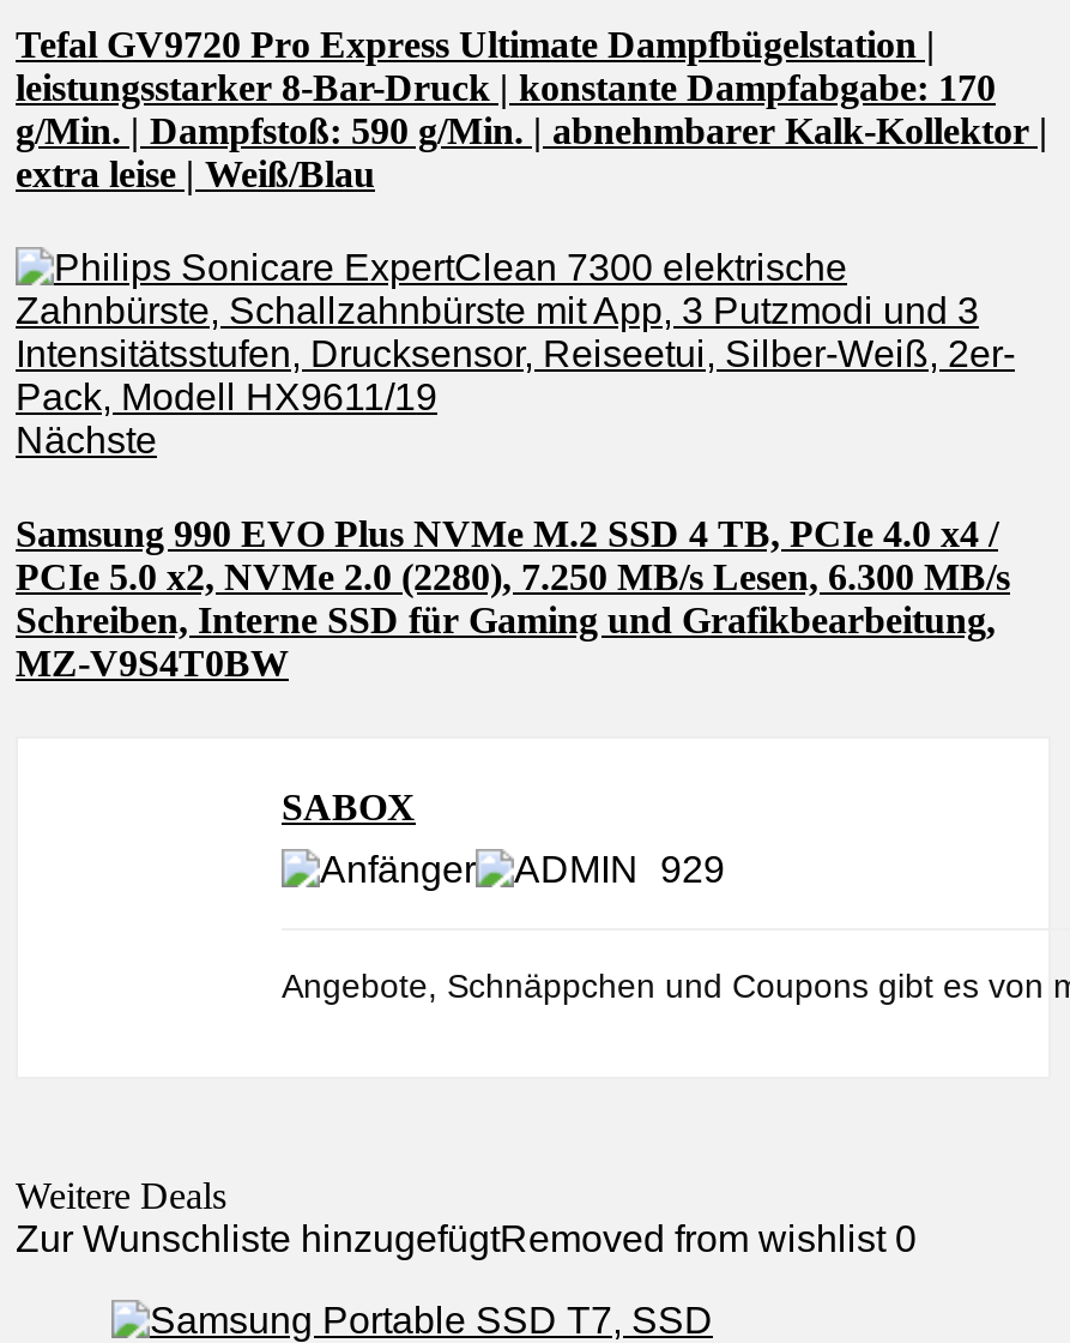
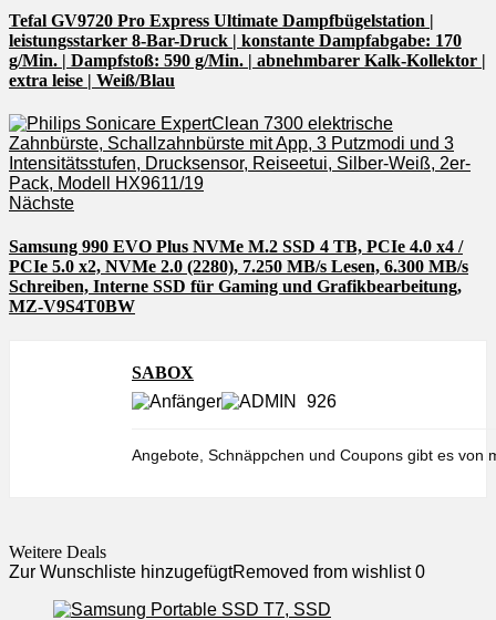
[660,850,725,891] 929 -> [307,392,337,411] 926

